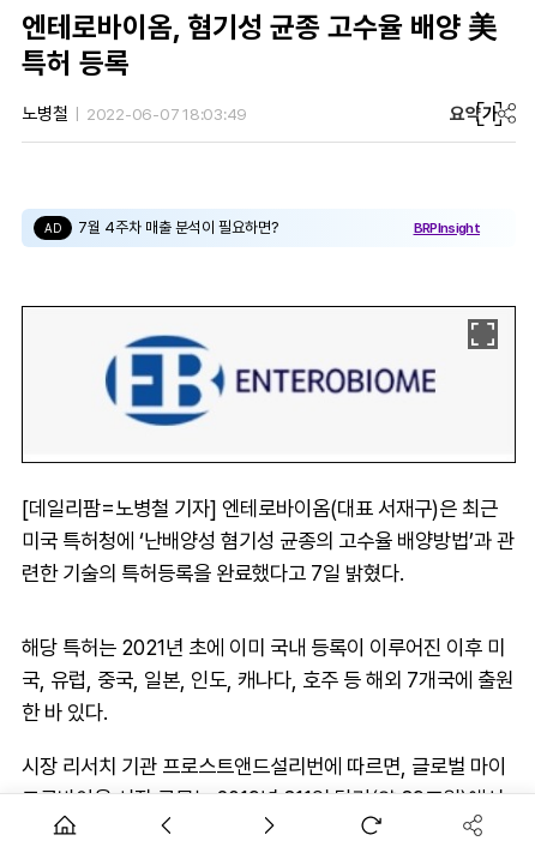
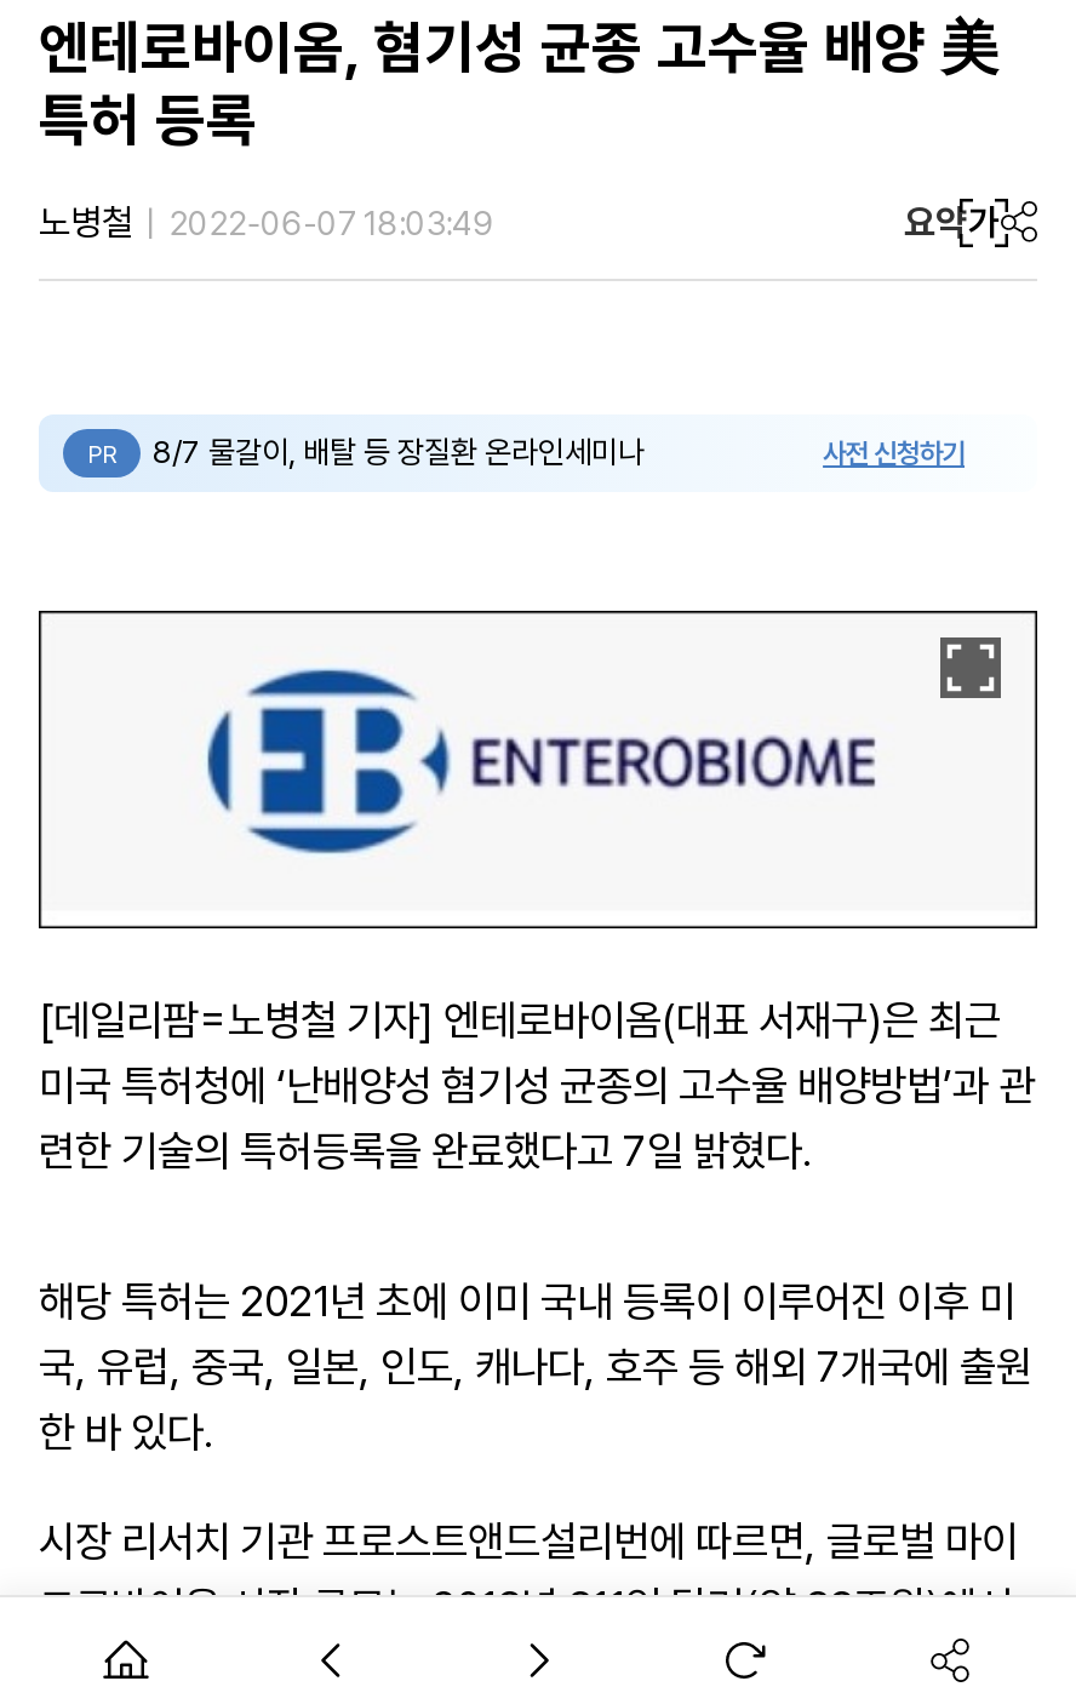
[44,218,480,236] AD | 7월 4주차 매출 분석이 필요하면? | BRPInsight -> [87,433,965,469] PR | 8/7 물갈이, 배탈 등 장질환 온라인세미나 | 사전 신청하기

